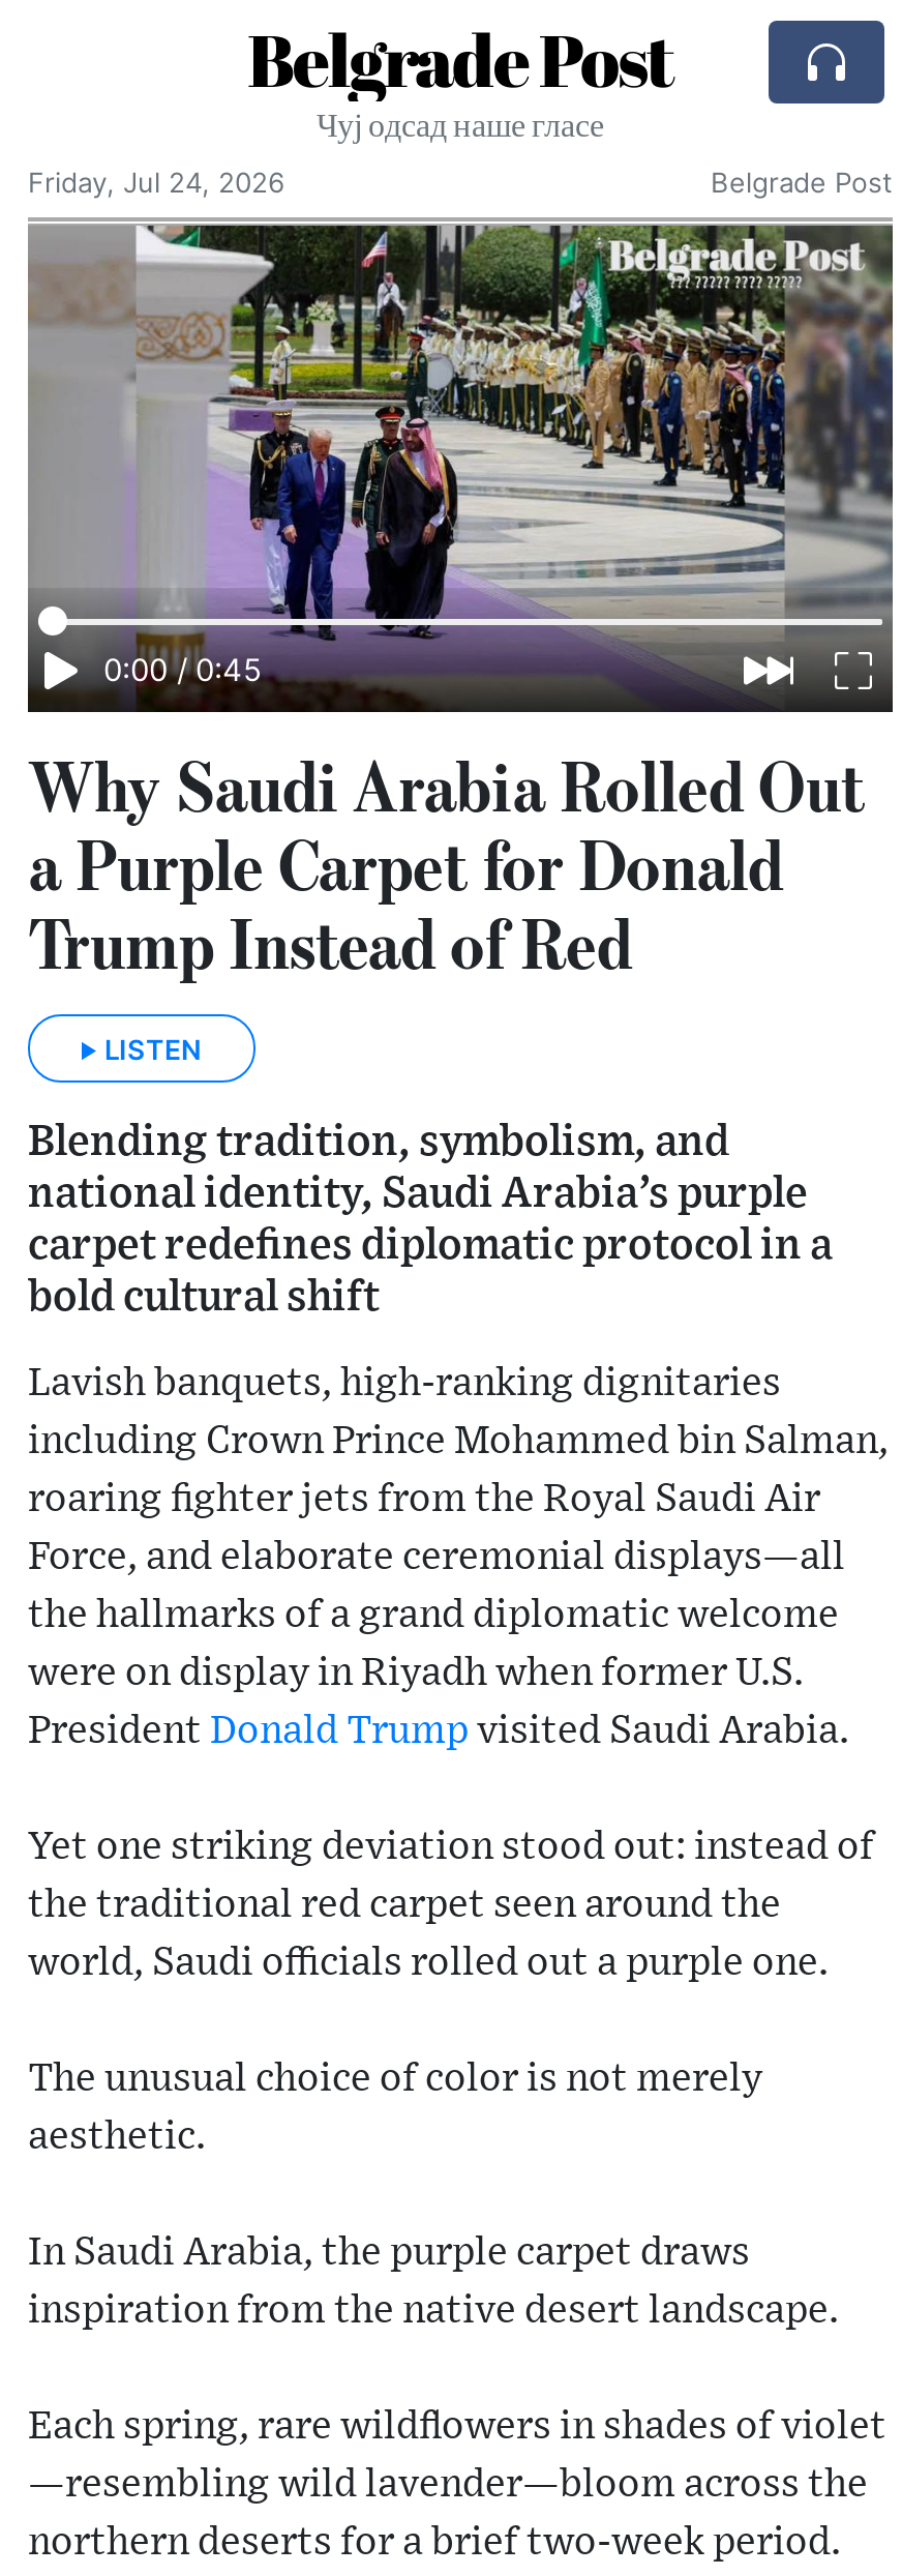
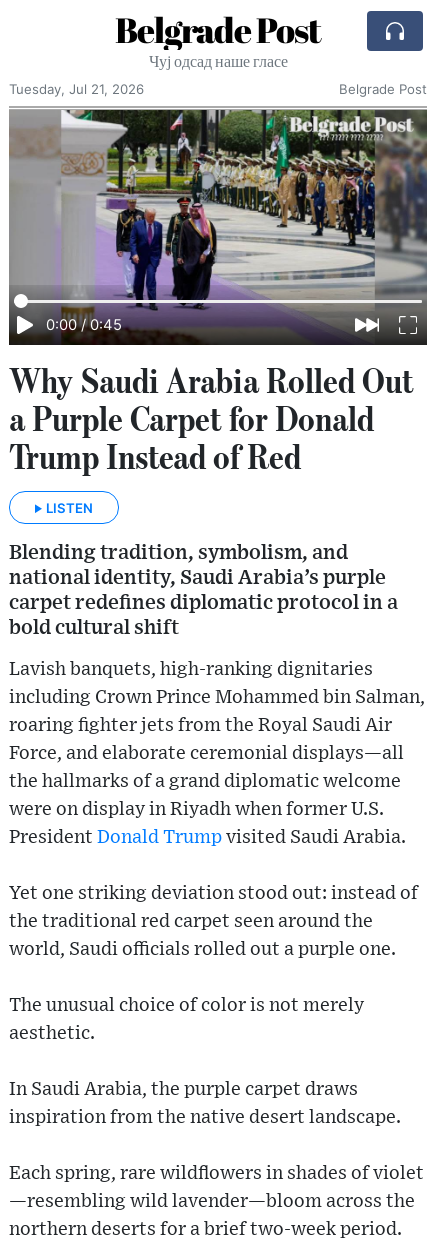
[28,166,284,199] Friday, Jul 24, 2026 -> [9,81,144,97] Tuesday, Jul 21, 2026

